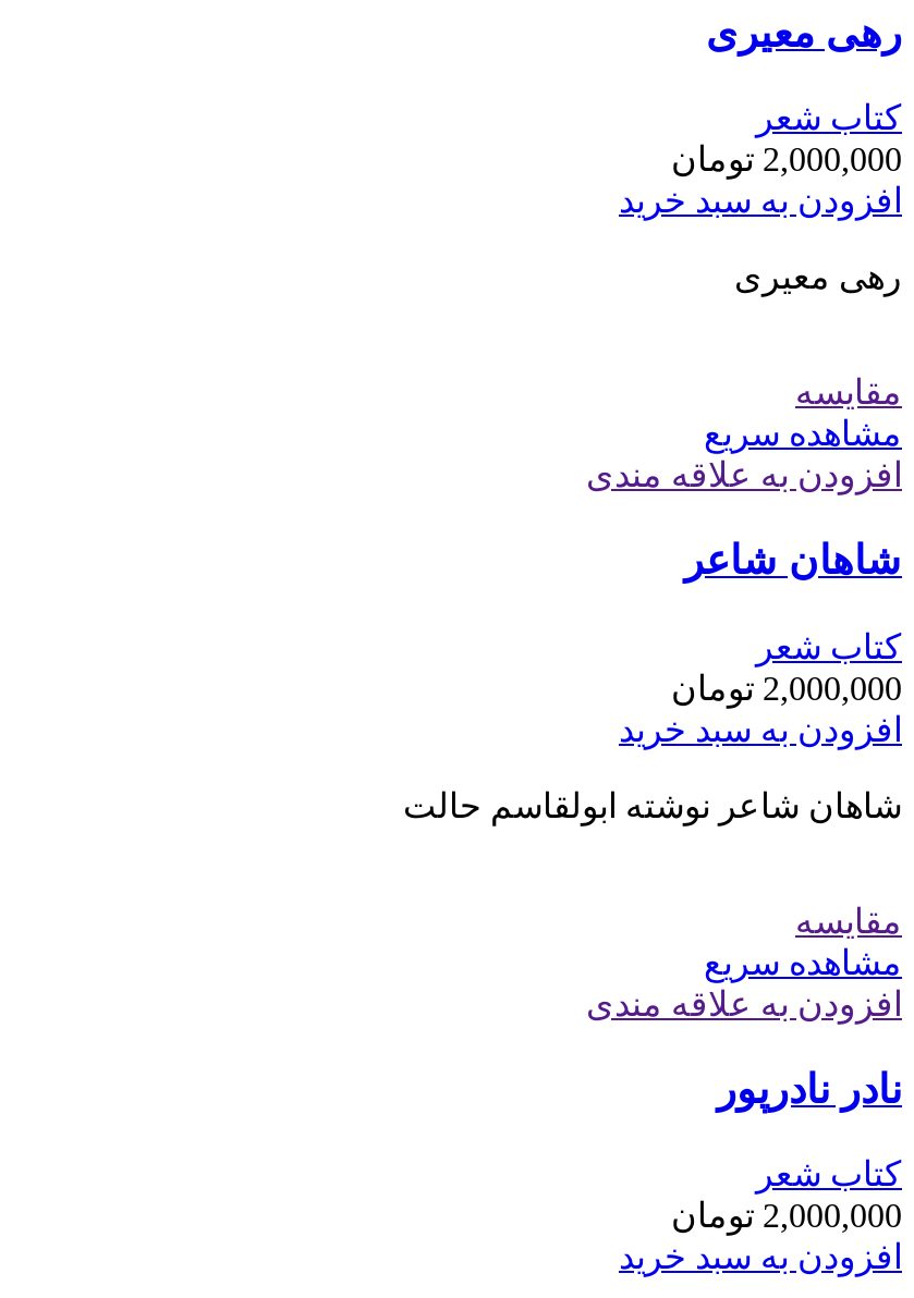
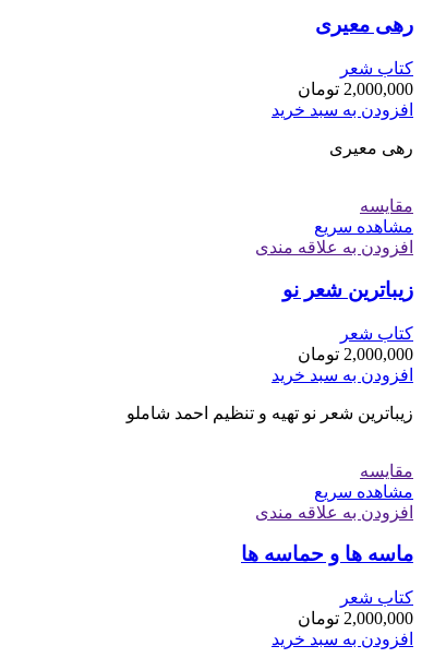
[684,538,902,583] شاهان شاعر -> [282,278,413,301] زیباترین شعر نو
[403,788,902,825] شاهان شاعر نوشته ابولقاسم حالت -> [126,403,413,422] زیباترین شعر نو تهیه و تنظیم احمد شاملو
[717,1066,902,1111] نادر نادرپور -> [241,543,413,566] ماسه ها و حماسه ها

